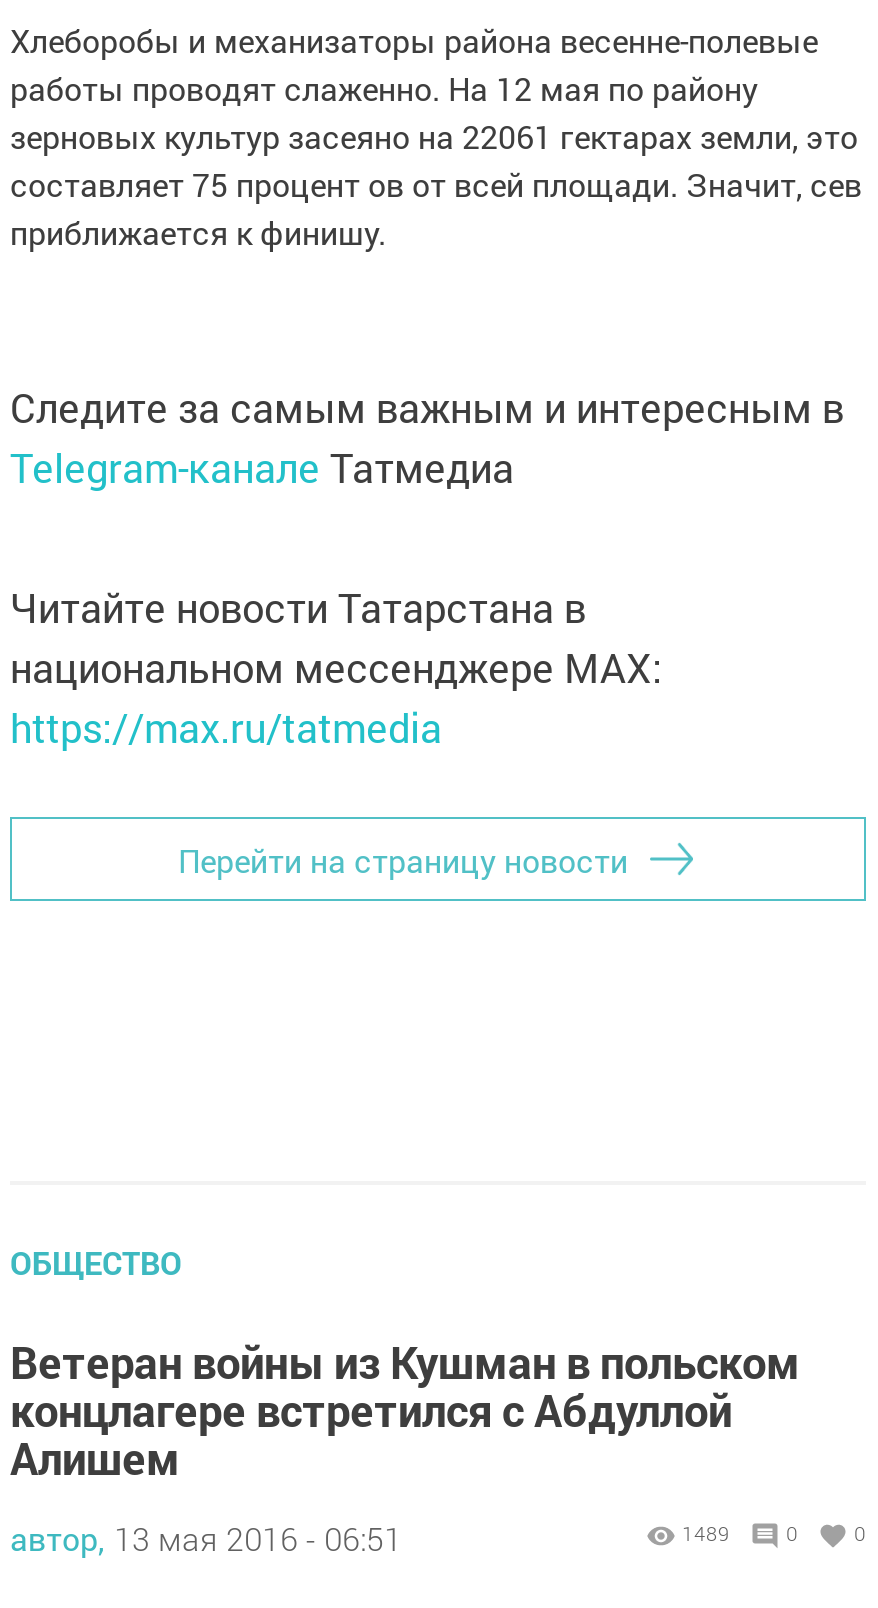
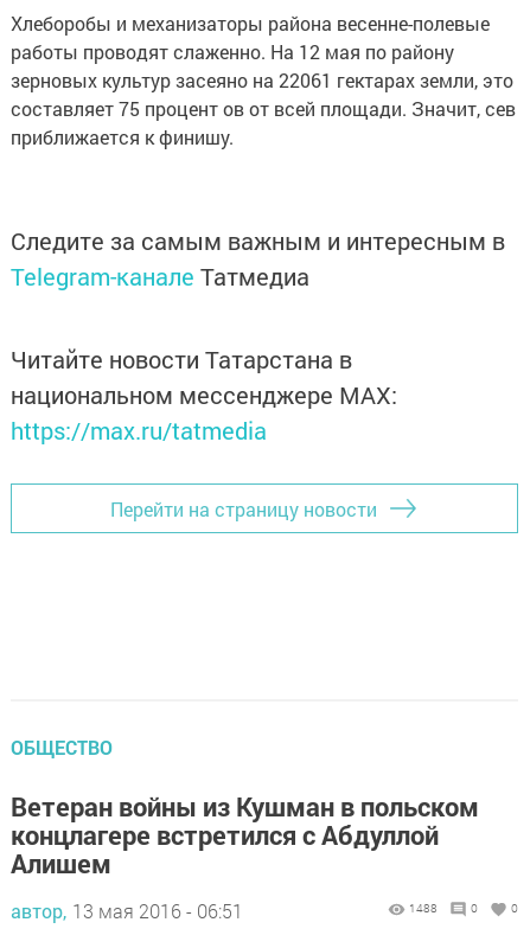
[682,1521,730,1547] 1489 -> [409,901,438,916] 1488

